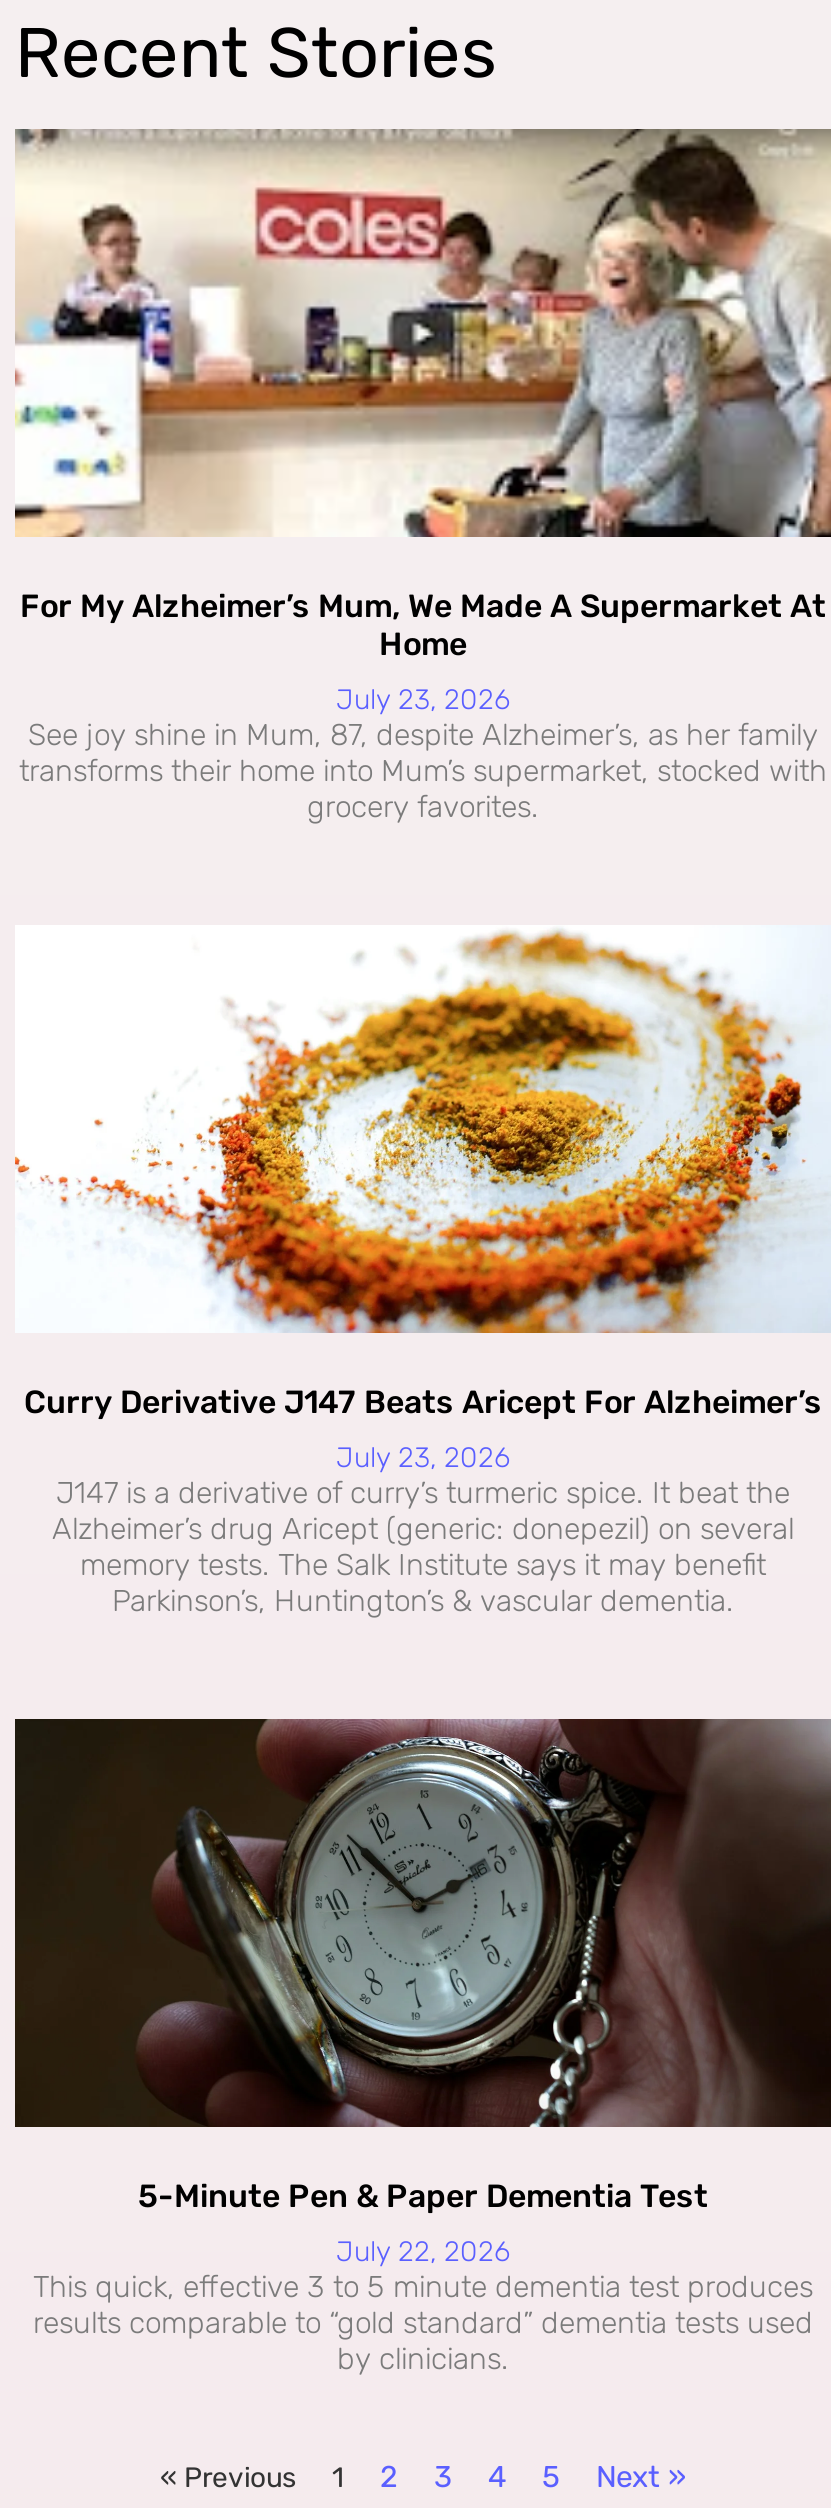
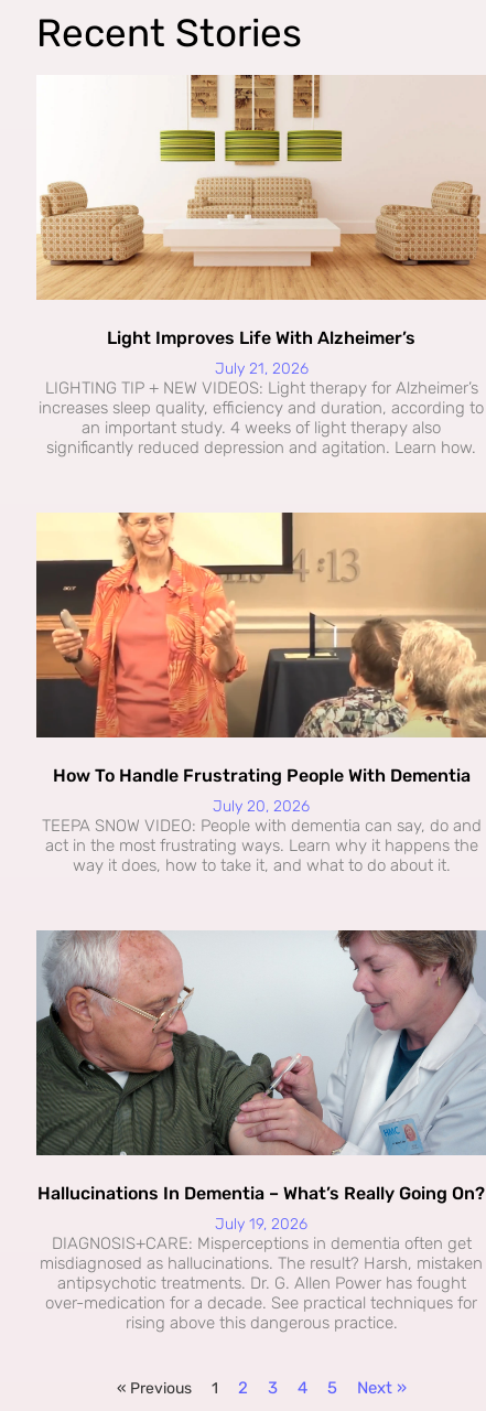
[13,127,826,663] [image] | For My Alzheimer’s Mum, We Made A Supermarket At | Home -> [35,75,483,348] [image] | Light Improves Life With Alzheimer’s
[19,683,827,825] July 23, 2026 | See joy shine in Mum, 87, despite Alzheimer’s, as her family | transforms their home into Mum’s supermarket, stocked with | grocery favorites. -> [39,359,484,457] July 21, 2026 | LIGHTING TIP + NEW VIDEOS: Light therapy for Alzheimer’s | increases sleep quality, efficiency and duration, according to | an important study. 4 weeks of light therapy also | significantly reduced depression and agitation. Learn how.
[15,923,825,1421] [image] | Curry Derivative J147 Beats Aricept For Alzheimer’s -> [35,511,483,786] [image] | How To Handle Frustrating People With Dementia
[52,1441,794,1619] July 23, 2026 | J147 is a derivative of curry’s turmeric spice. It beat the | Alzheimer’s drug Aricept (generic: donepezil) on several | memory tests. The Salk Institute says it may benefit | Parkinson’s, Huntington’s & vascular dementia. -> [41,797,481,875] July 20, 2026 | TEEPA SNOW VIDEO: People with dementia can say, do and | act in the most frustrating ways. Learn why it happens the | way it does, how to take it, and what to do about it.
[13,1681,825,2091] [image] -> [35,929,483,1175] [image]
[138,2177,708,2215] 5-Minute Pen & Paper Dementia Test -> [37,1183,485,1204] Hallucinations In Dementia – What’s Really Going On?
[33,2235,813,2377] July 22, 2026 | This quick, effective 3 to 5 minute dementia test produces | results comparable to “gold standard” dementia tests used | by clinicians. -> [40,1215,483,1333] July 19, 2026 | DIAGNOSIS+CARE: Misperceptions in dementia often get | misdiagnosed as hallucinations. The result? Harsh, mistaken | antipsychotic treatments. Dr. G. Allen Power has fought | over-medication for a decade. See practical techniques for | rising above this dangerous practice.

